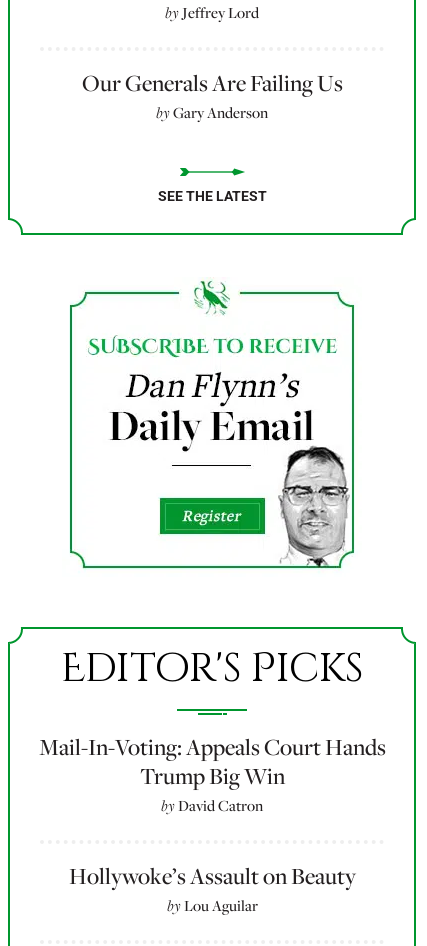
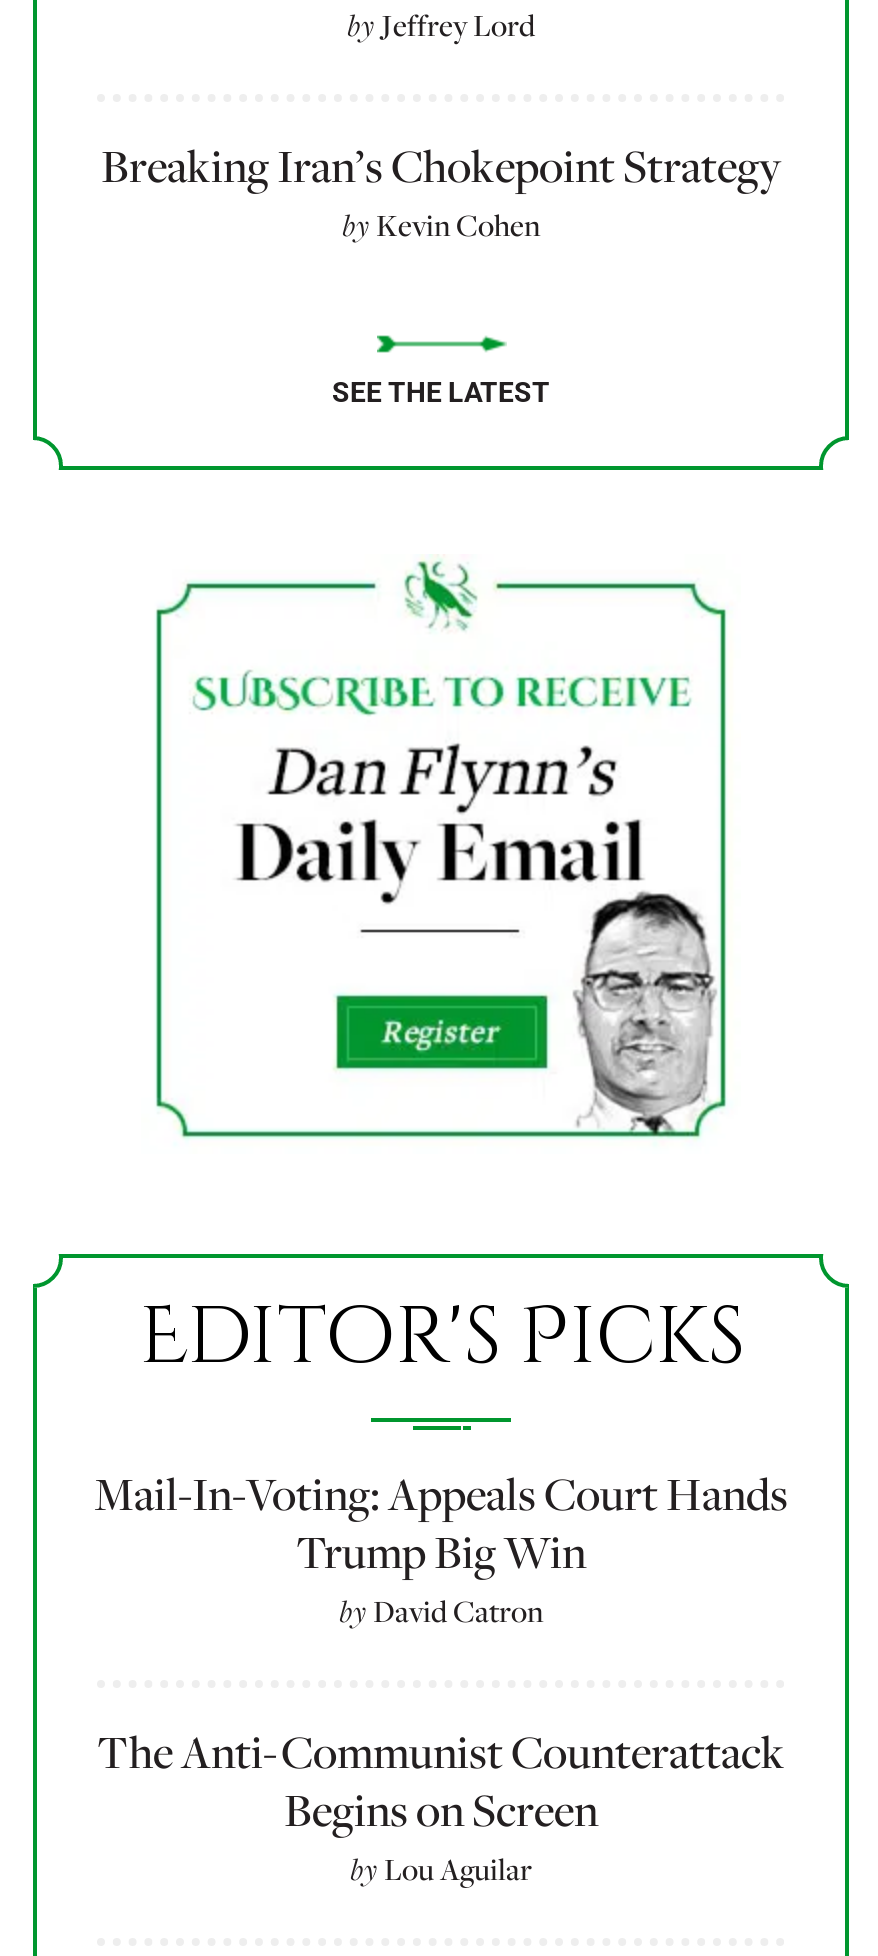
[81,70,342,122] Our Generals Are Failing Us | by Gary Anderson -> [101,140,781,244] Breaking Iran’s Chokepoint Strategy | by Kevin Cohen
[68,863,355,891] Hollywoke’s Assault on Beauty -> [97,1726,785,1840] The Anti-Communist Counterattack | Begins on Screen

